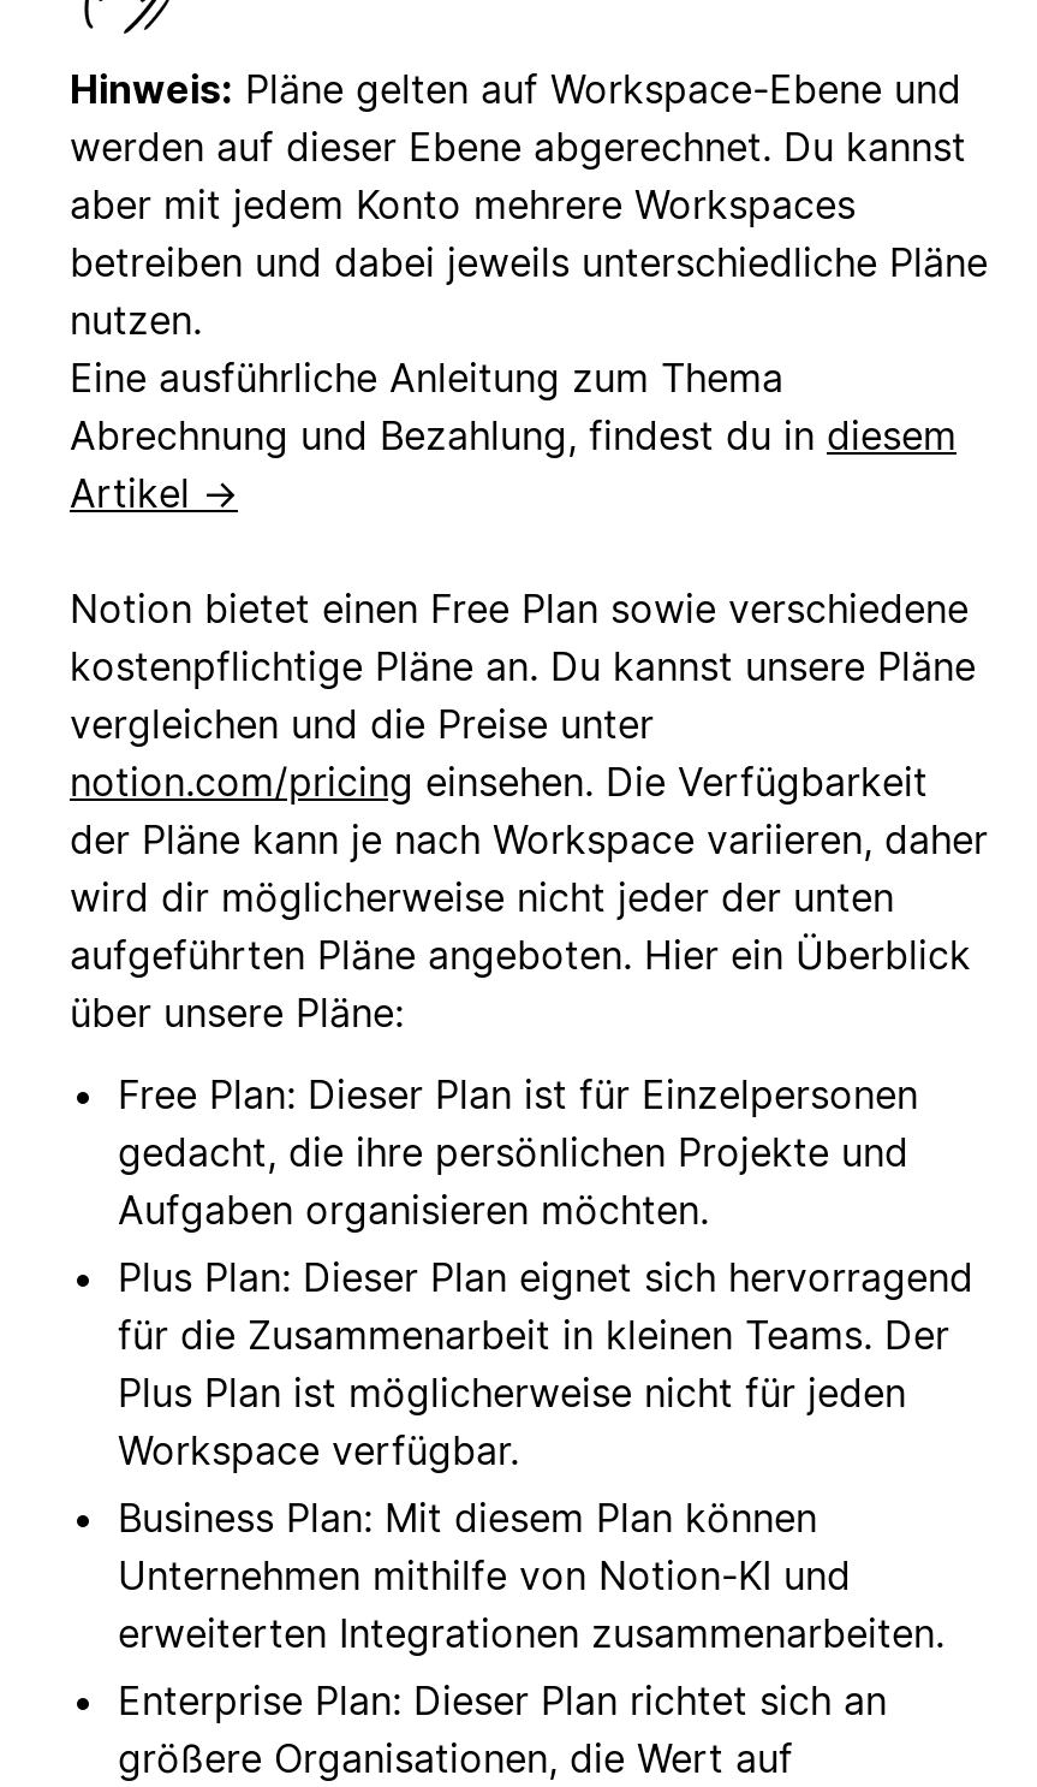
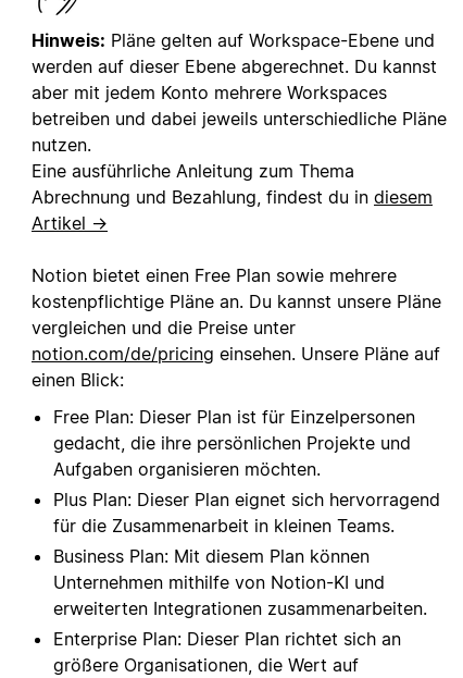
[70,583,969,632] Notion bietet einen Free Plan sowie verschiedene -> [32,264,397,286] Notion bietet einen Free Plan sowie mehrere
[70,757,988,1036] notion.com/pricing einsehen. Die Verfügbarkeit | der Pläne kann je nach Workspace variieren, daher | wird dir möglicherweise nicht jeder der unten | aufgeführten Pläne angeboten. Hier ein Überblick | über unsere Pläne: -> [32,342,440,390] notion.com/de/pricing einsehen. Unsere Pläne auf | einen Blick:
[118,1311,949,1474] für die Zusammenarbeit in kleinen Teams. Der | Plus Plan ist möglicherweise nicht für jeden | Workspace verfügbar. -> [53,515,395,537] für die Zusammenarbeit in kleinen Teams.

